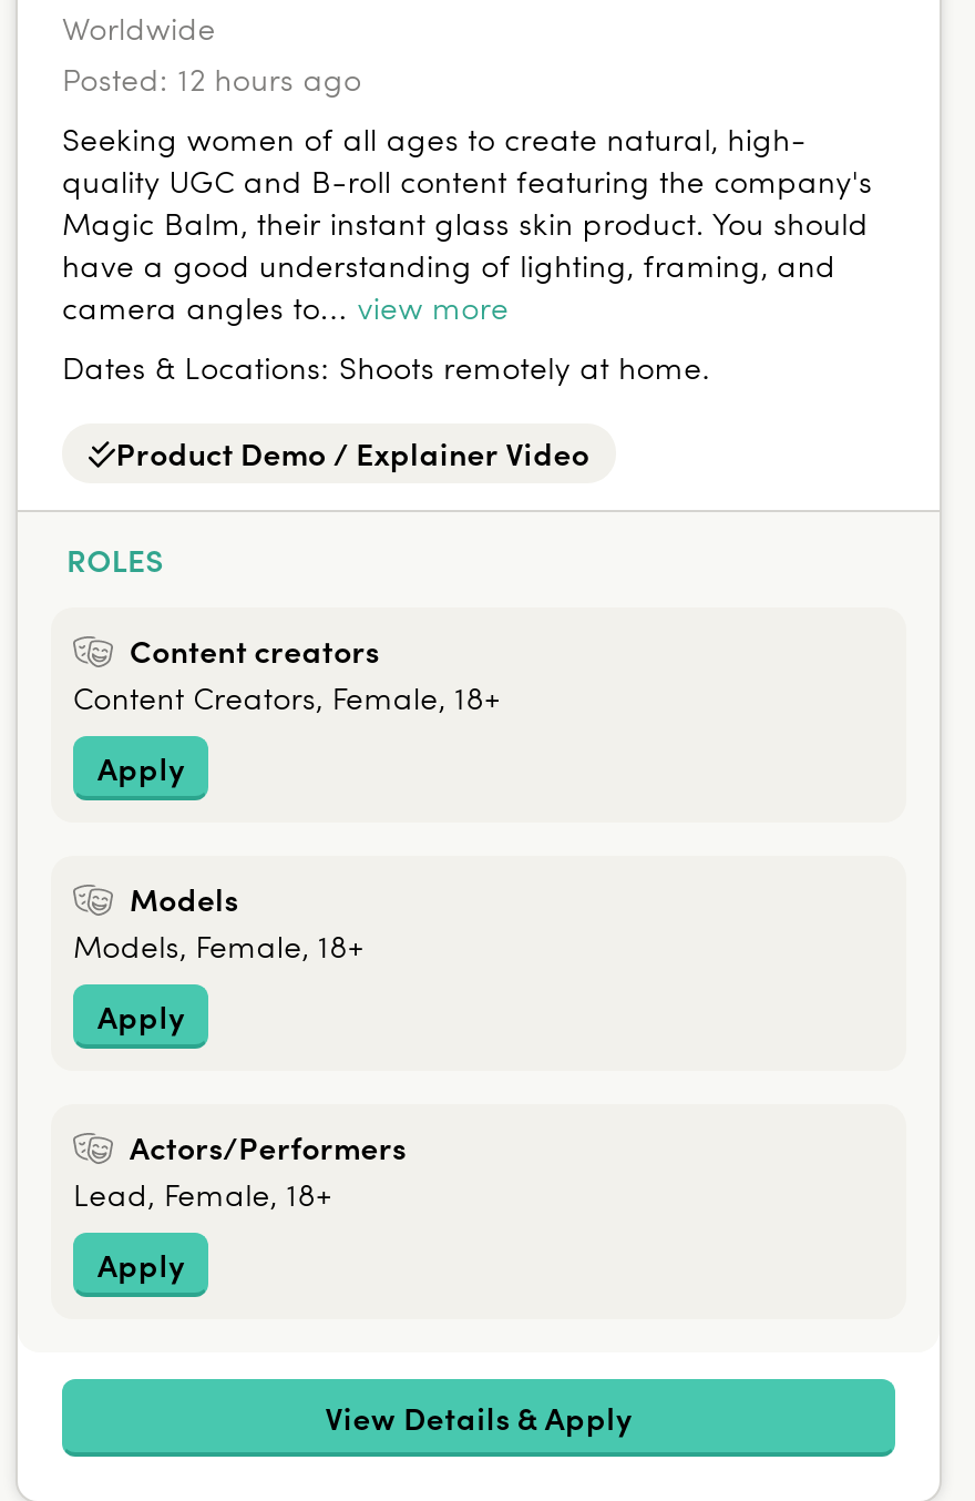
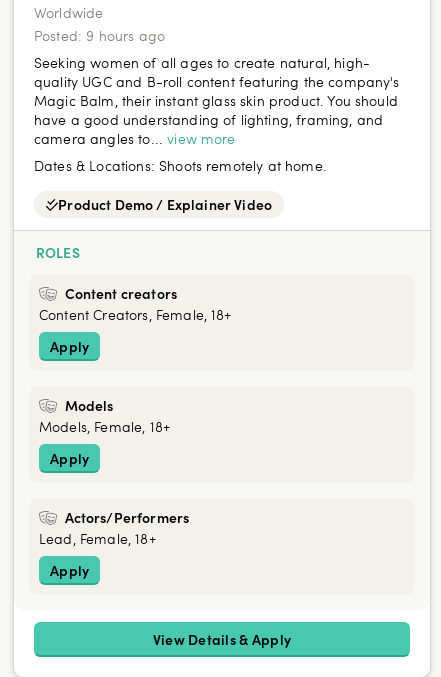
[62,58,362,100] Posted: 12 hours ago -> [34,26,165,45] Posted: 9 hours ago

